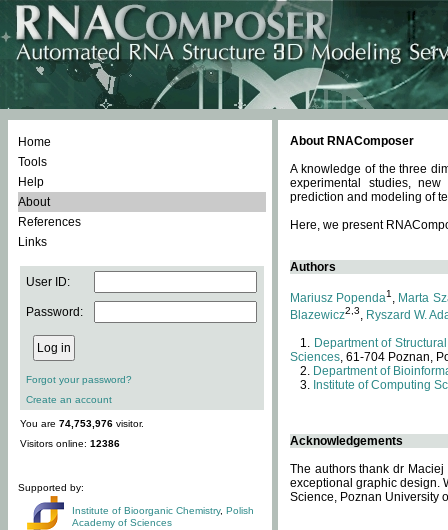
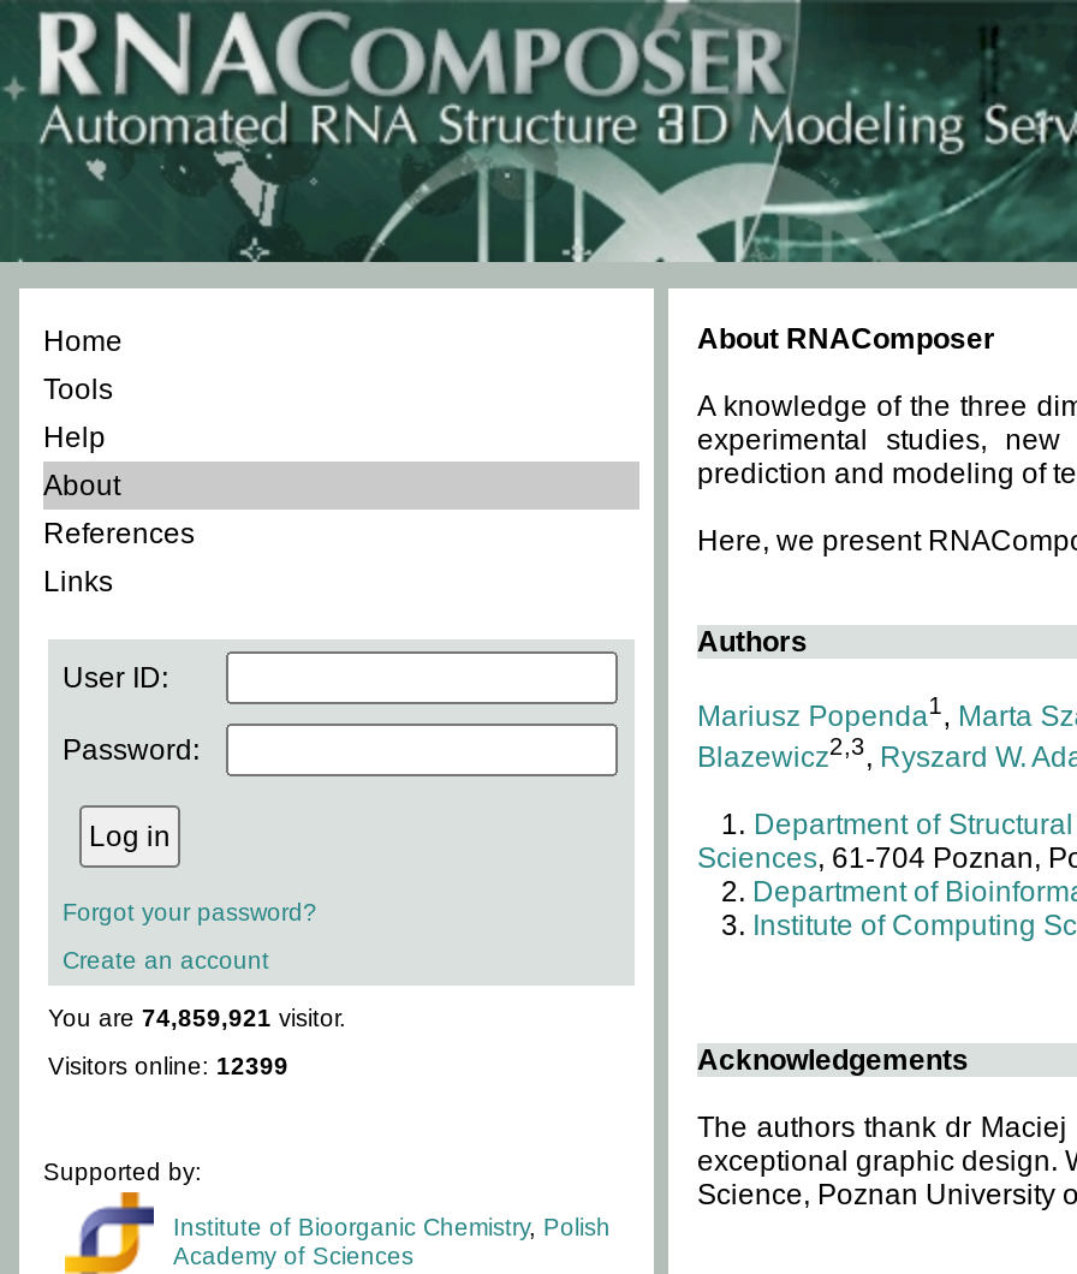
[20,418,144,429] You are 74,753,976 visitor. -> [48,1005,346,1031] You are 74,859,921 visitor.
[20,438,120,449] Visitors online: 12386 -> [48,1053,288,1079] Visitors online: 12399

